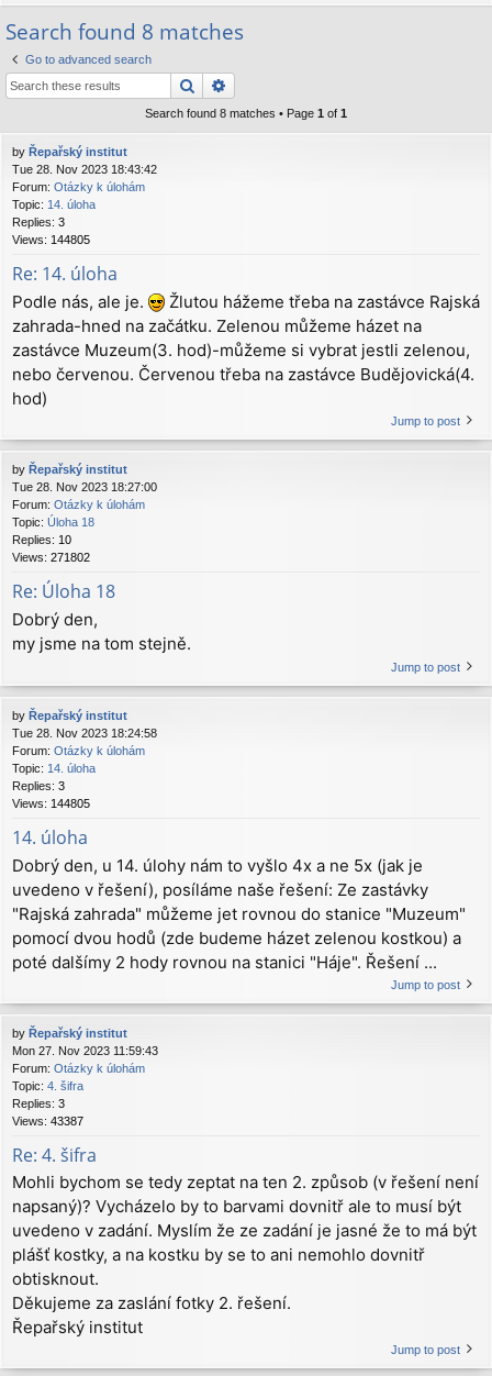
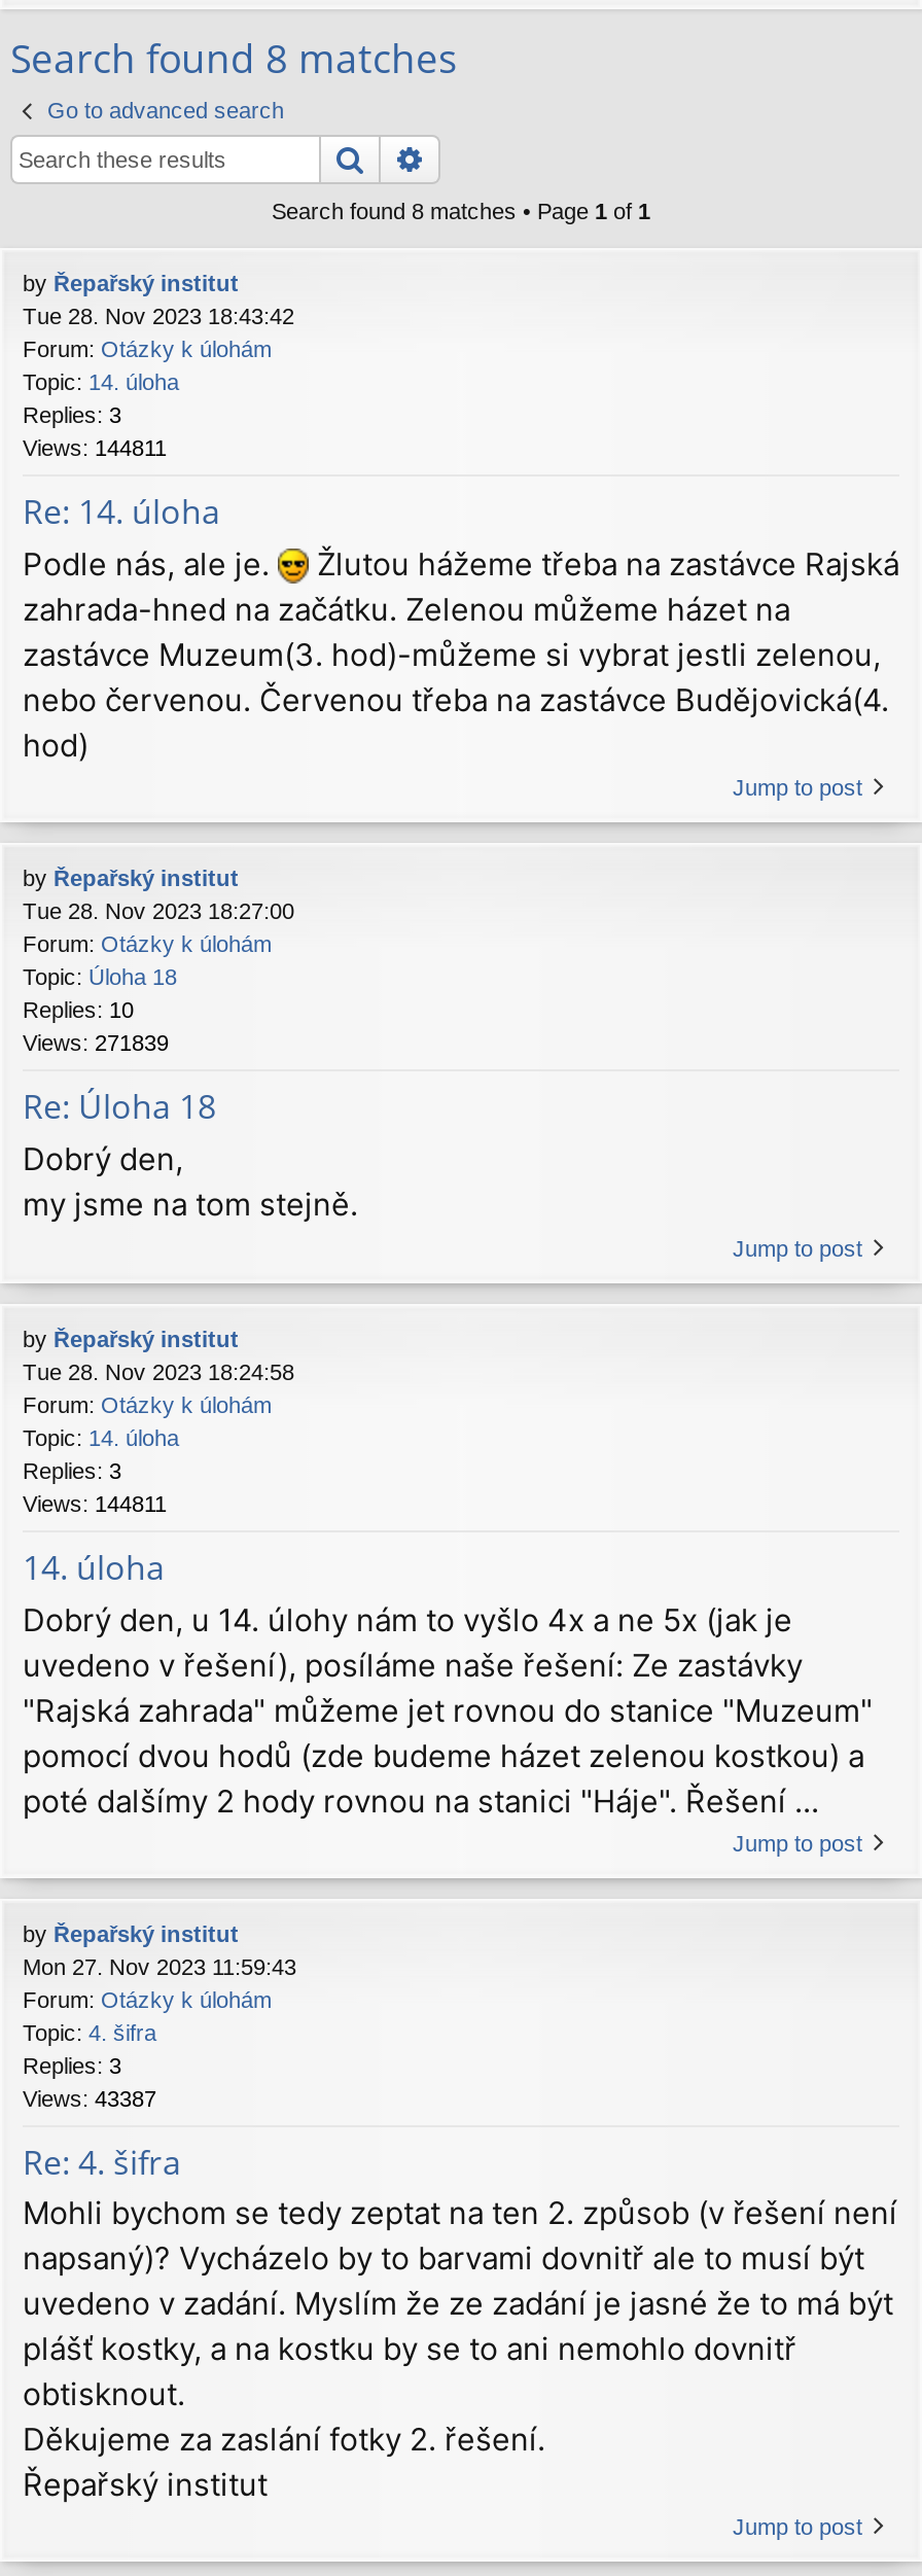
[12,233,90,247] Views: 144805 -> [23,436,167,461] Views: 144811
[12,551,90,564] Views: 271802 -> [23,1030,169,1055] Views: 271839
[12,797,90,810] Views: 144805 -> [23,1491,167,1516] Views: 144811

